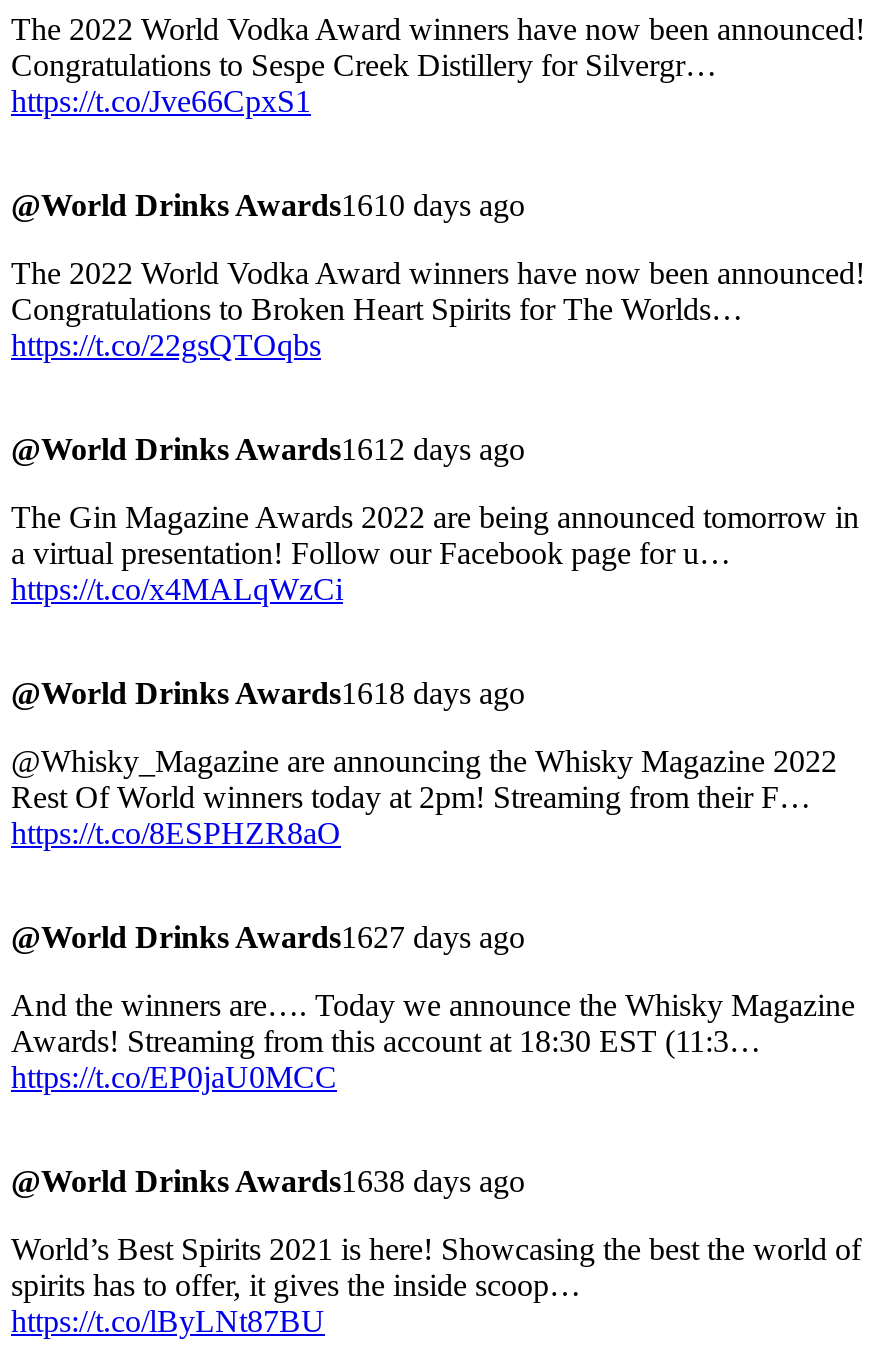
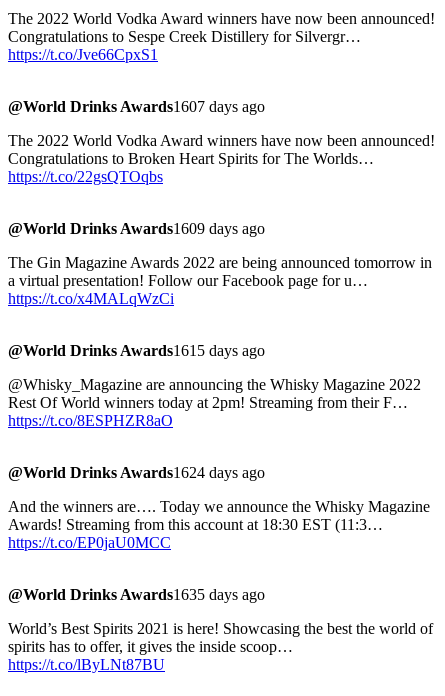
[11,187,525,221] @World Drinks Awards1610 days ago -> [8,97,265,114] @World Drinks Awards1607 days ago
[11,431,525,465] @World Drinks Awards1612 days ago -> [8,219,265,236] @World Drinks Awards1609 days ago
[11,675,525,709] @World Drinks Awards1618 days ago -> [8,341,265,358] @World Drinks Awards1615 days ago
[11,919,525,953] @World Drinks Awards1627 days ago -> [8,463,265,480] @World Drinks Awards1624 days ago
[11,1163,525,1197] @World Drinks Awards1638 days ago -> [8,585,265,602] @World Drinks Awards1635 days ago

